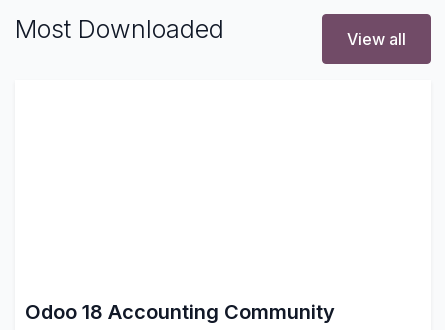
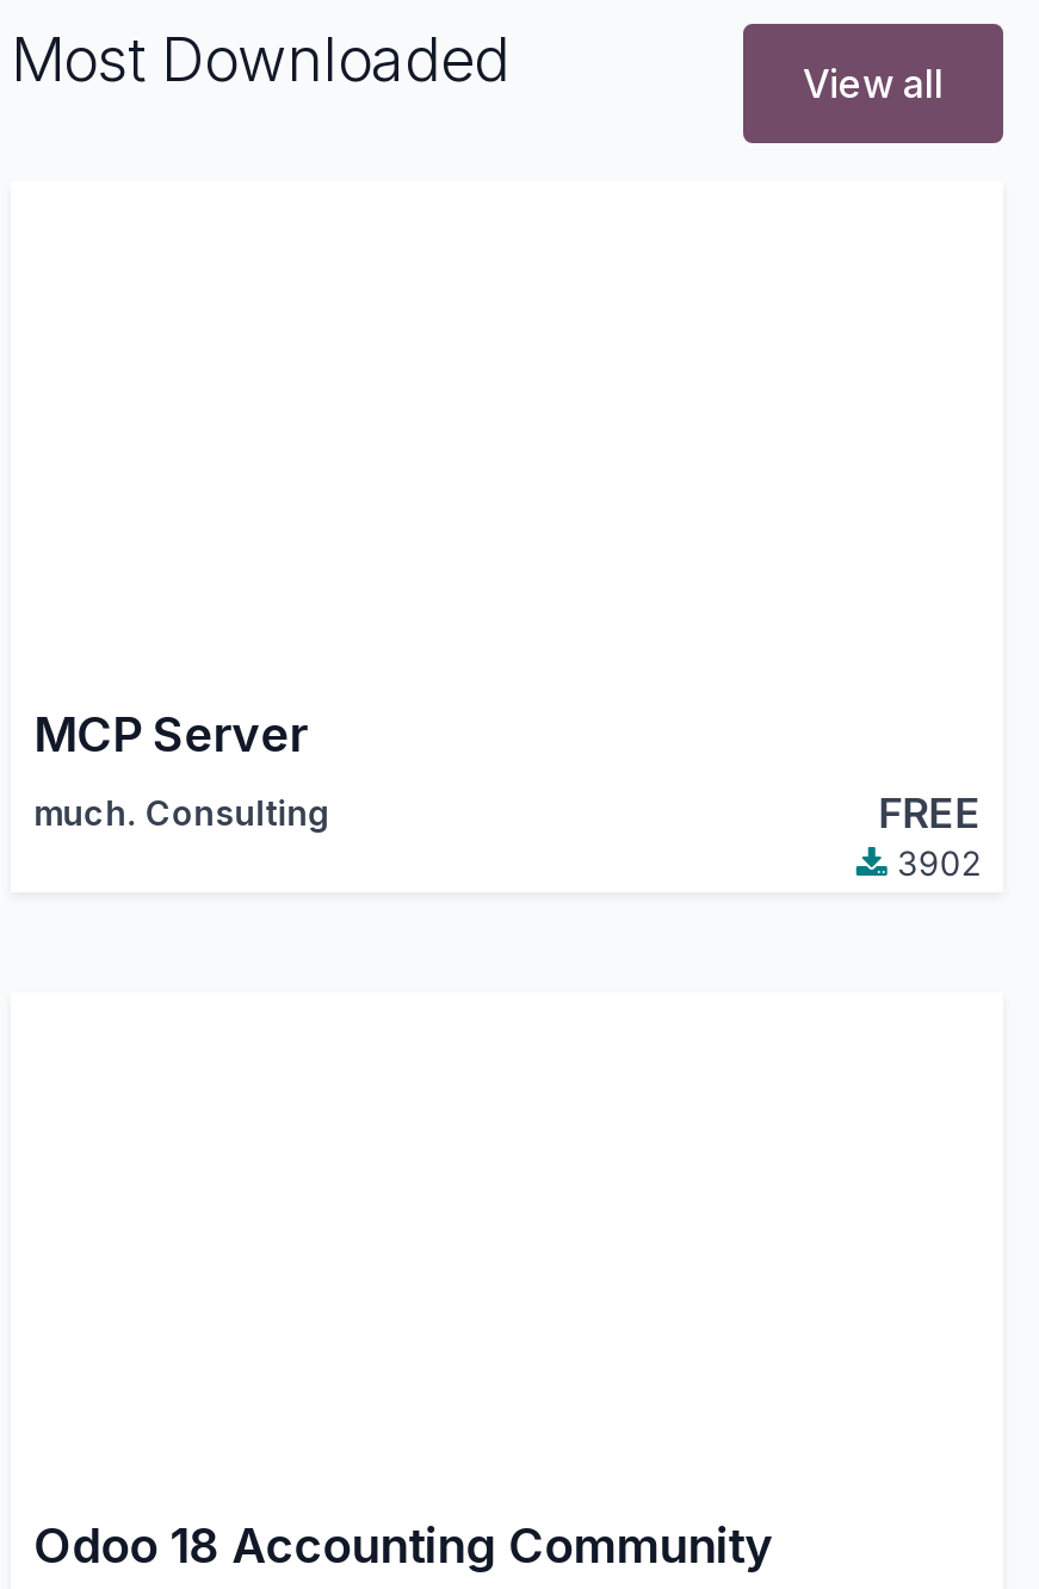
none -> [34,706,980,883] MCP Server | much. Consulting | FREE | 3902

